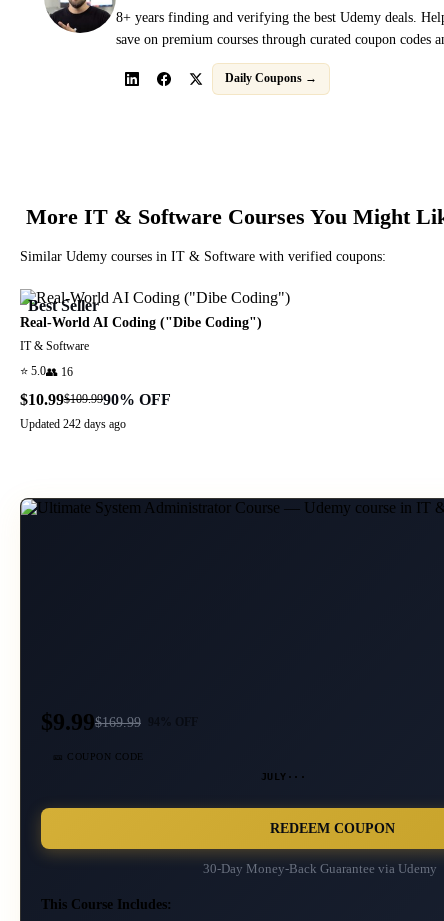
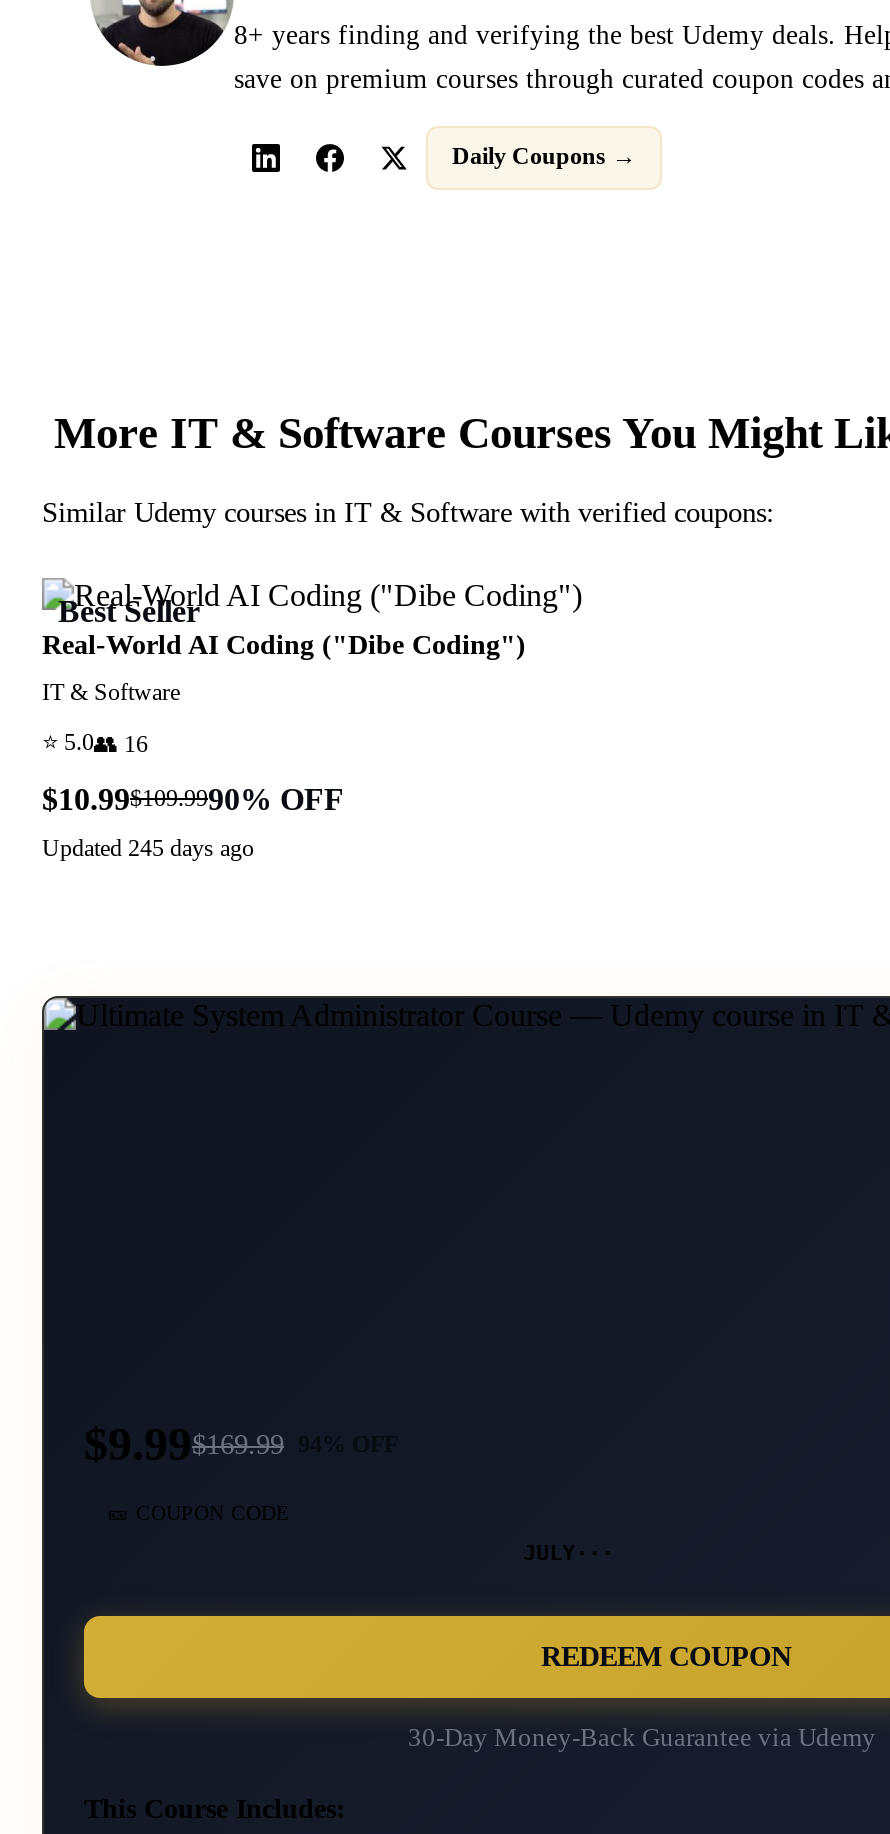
[20,417,126,431] Updated 242 days ago -> [42,834,254,862] Updated 245 days ago

